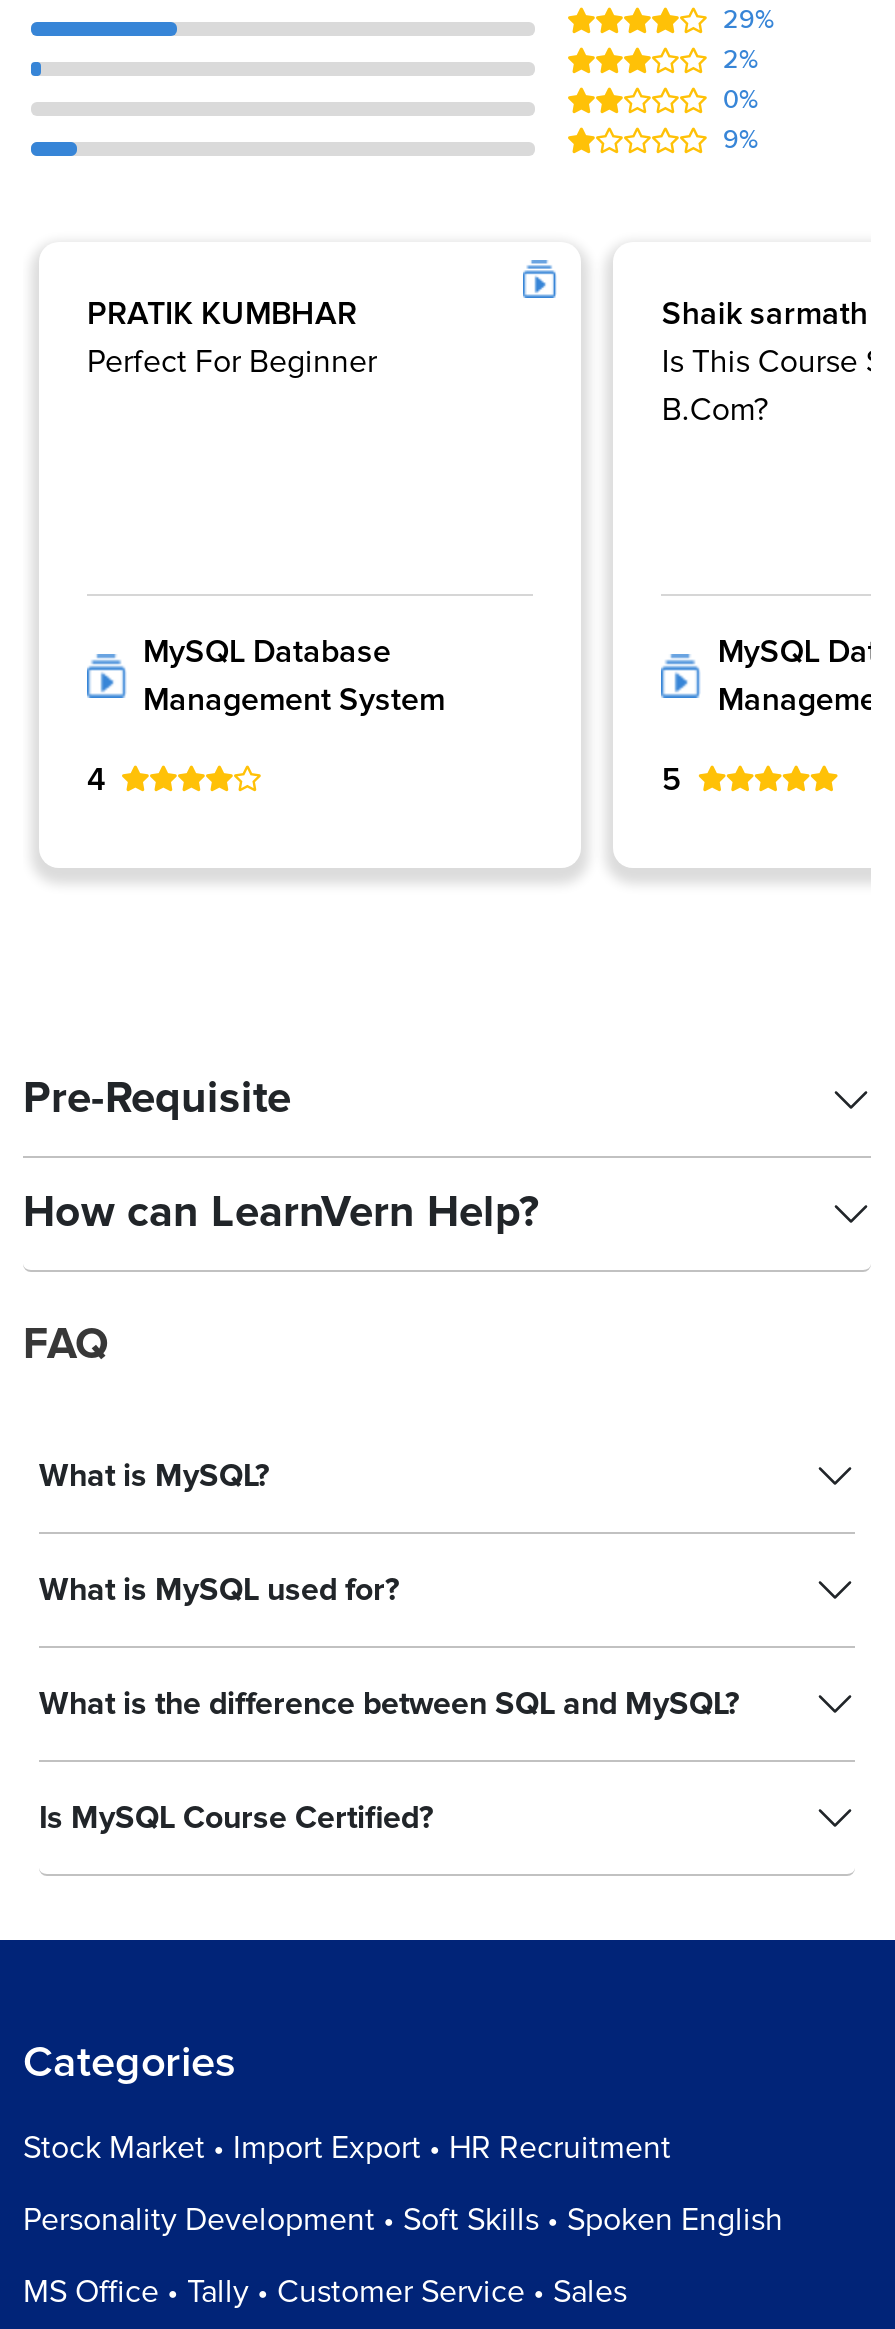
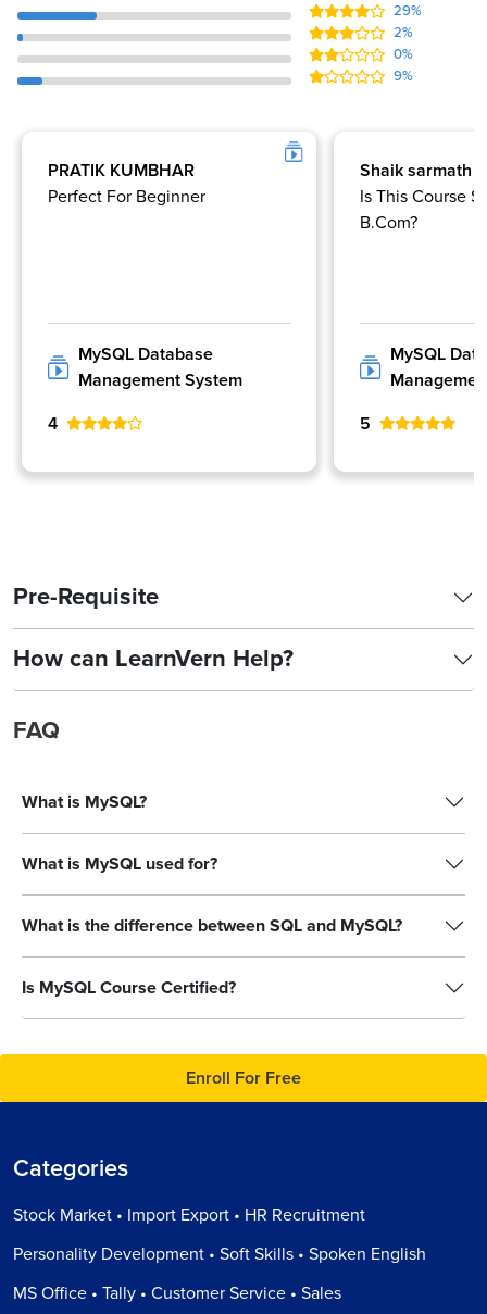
none -> [186,1068,301,1089] Enroll For Free

